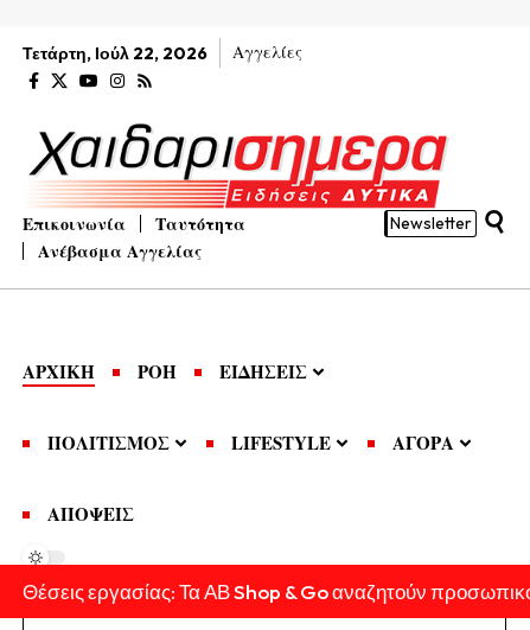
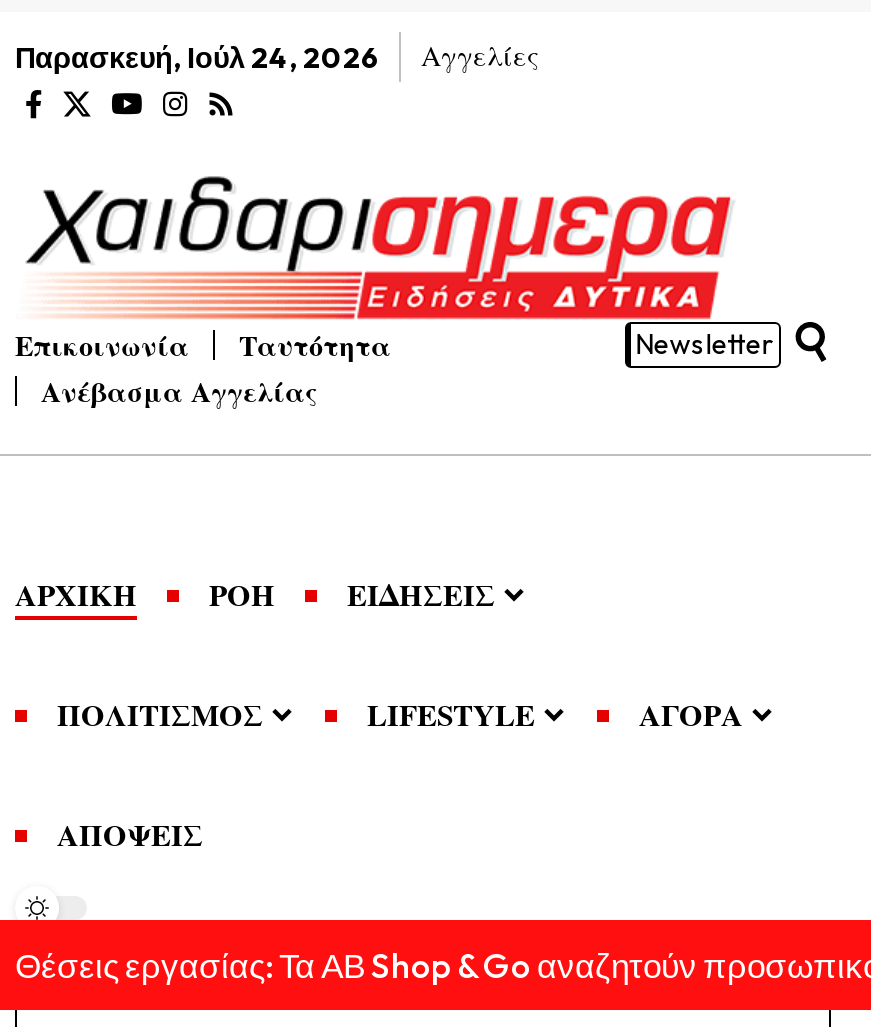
[23,43,207,64] Τετάρτη, Ιούλ 22, 2026 -> [15,40,379,76] Παρασκευή, Ιούλ 24, 2026

